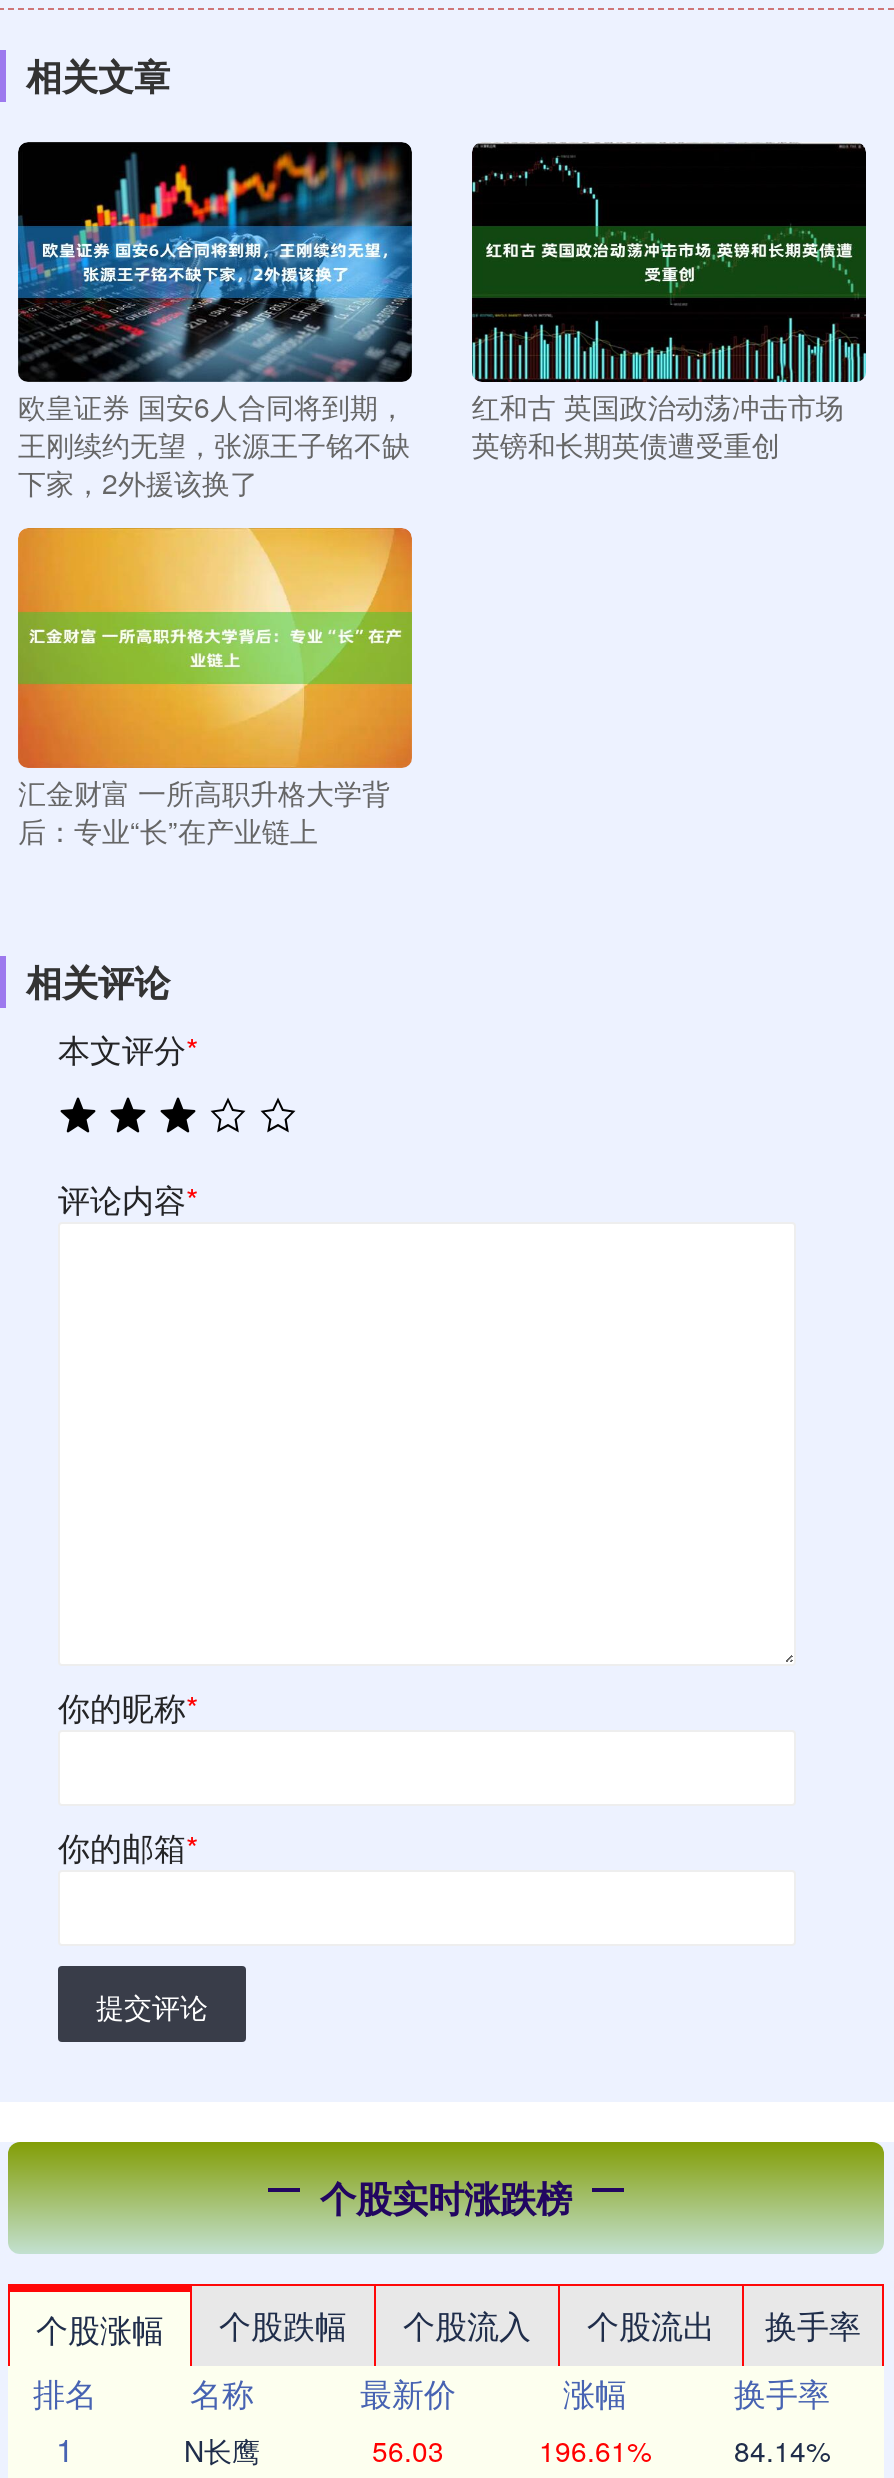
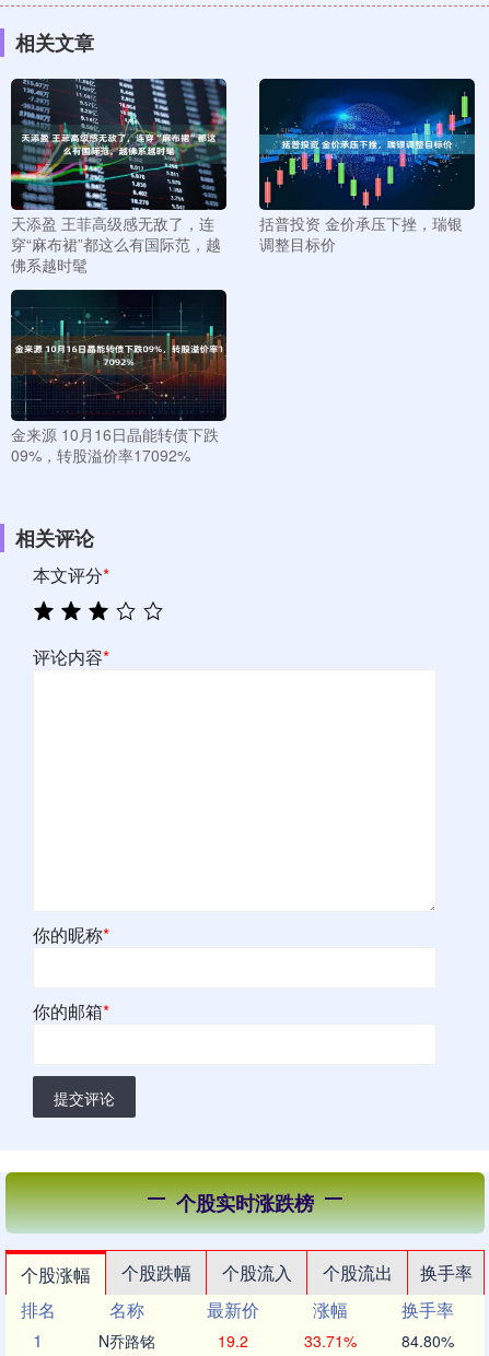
[16,140,414,503] [image] | 欧皇证券 国安6人合同将到期， | 王刚续约无望，张源王子铭不缺 | 下家，2外援该换了 -> [10,78,228,276] [image] | 天添盈 王菲高级感无敌了，连 | 穿“麻布裙”都这么有国际范，越 | 佛系越时髦
[470,142,868,465] [image] | 红和古 英国政治动荡冲击市场 | 英镑和长期英债遭受重创 -> [258,78,476,255] [image] | 括普投资 金价承压下挫，瑞银 | 调整目标价
[16,526,414,851] [image] | 汇金财富 一所高职升格大学背 | 后：专业“长”在产业链上 -> [10,289,228,466] [image] | 金来源 10月16日晶能转债下跌 | 09%，转股溢价率17092%
[184,2431,830,2471] N长鹰 | 56.03 | 196.61% | 84.14% -> [98,1330,453,1352] N乔路铭 | 19.2 | 33.71% | 84.80%

